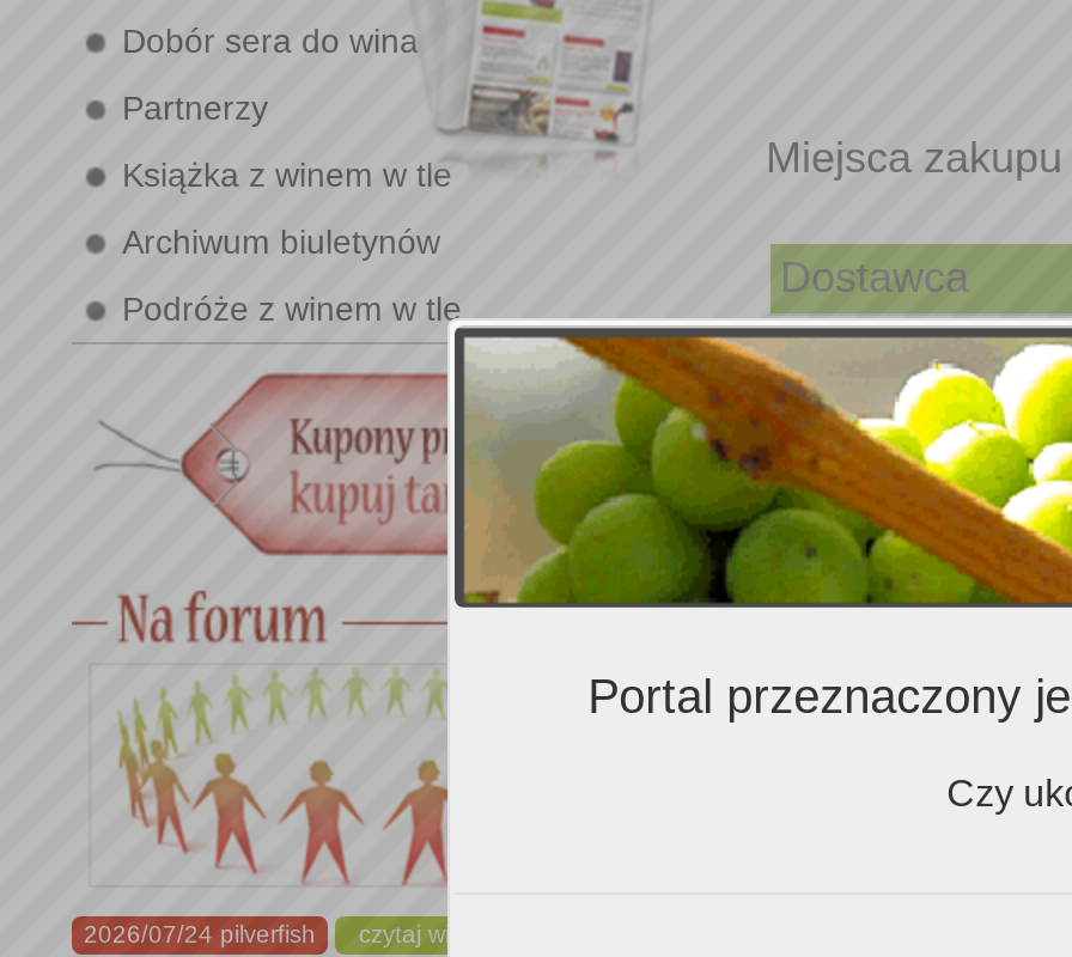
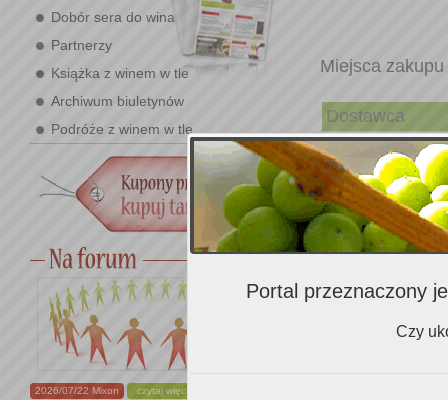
[84,921,316,947] 2026/07/24 pilverfish -> [35,385,119,396] 2026/07/22 Mixon

